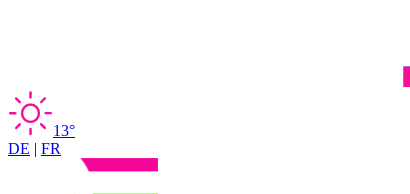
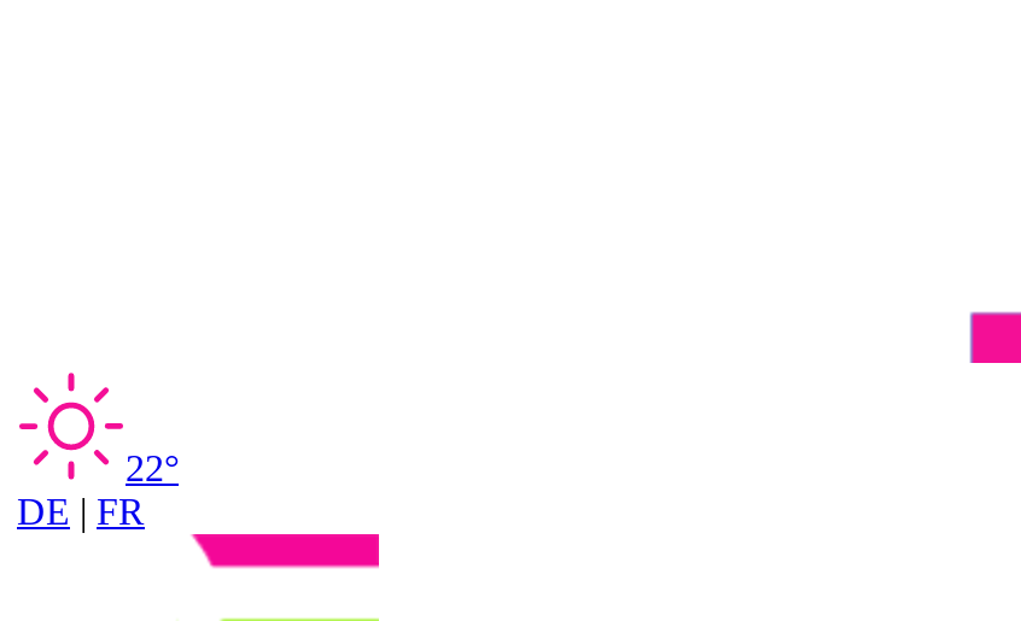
[53,122,75,139] 13° -> [126,447,179,488] 22°

